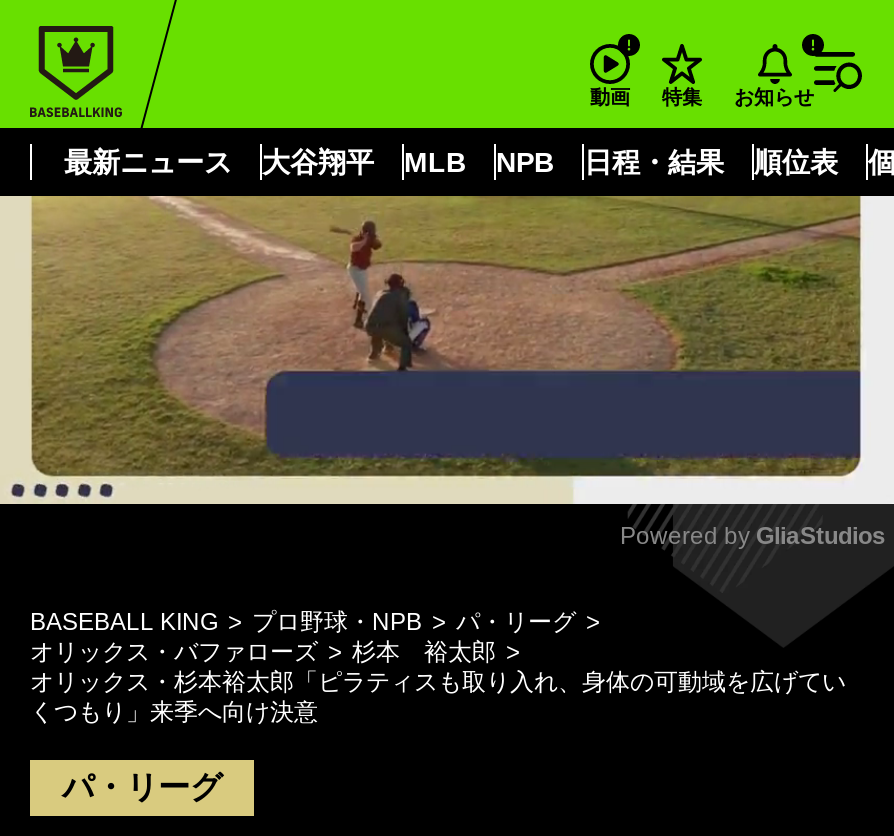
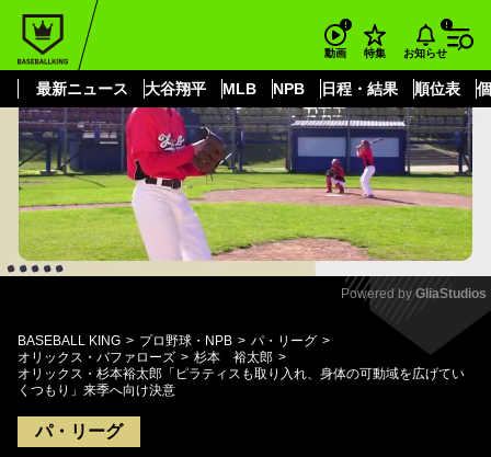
[30,194,862,478] [image] -> [18,106,473,262] [image]

